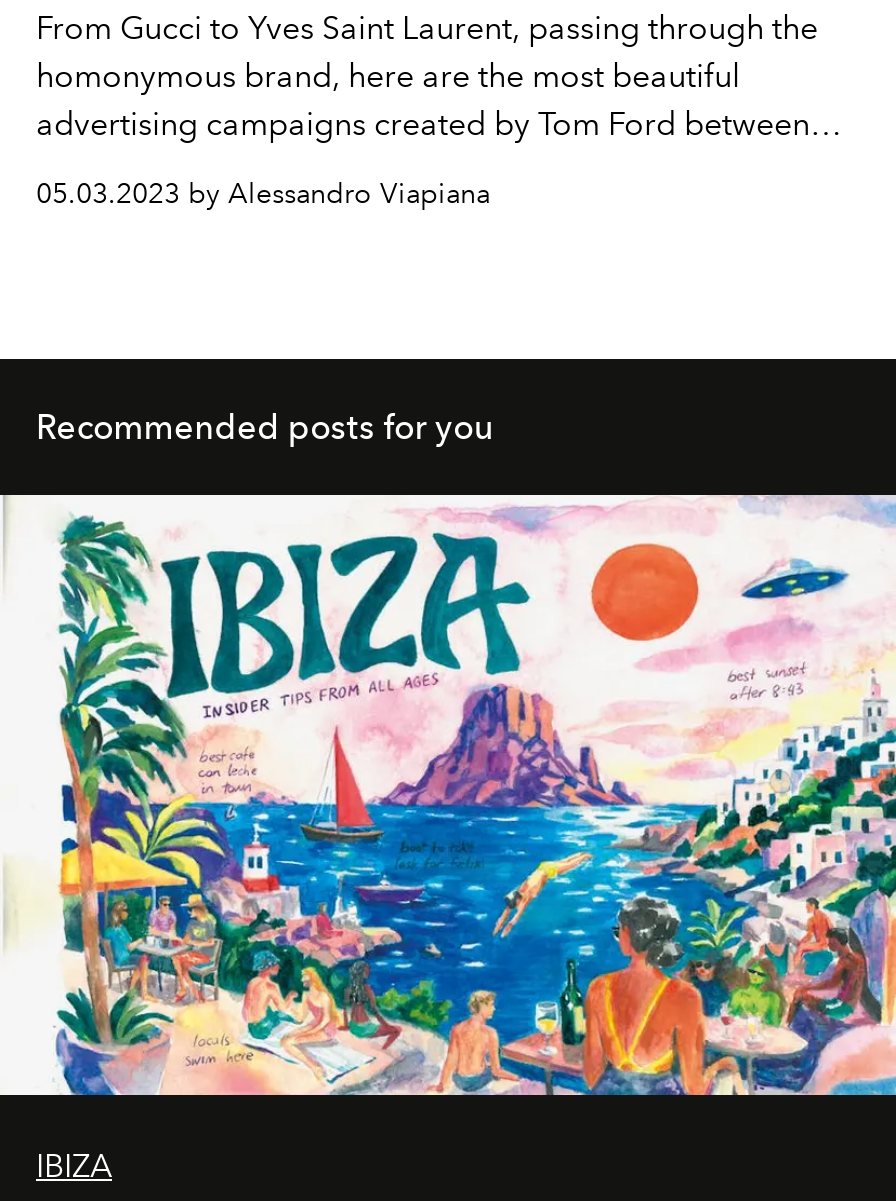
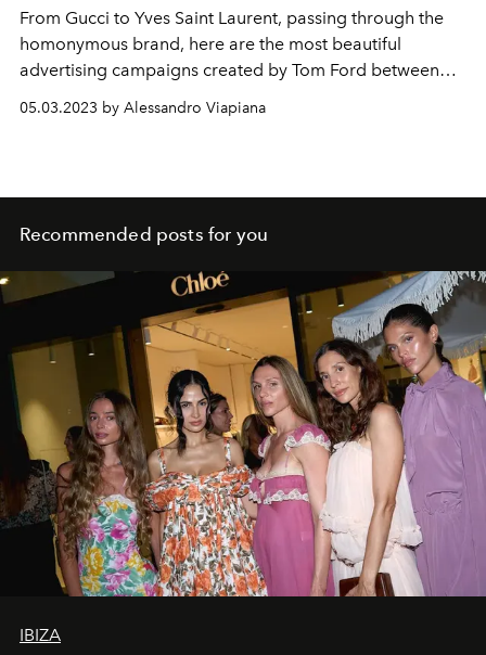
[6,493,890,1097] [image] -> [3,271,483,598] [image]

